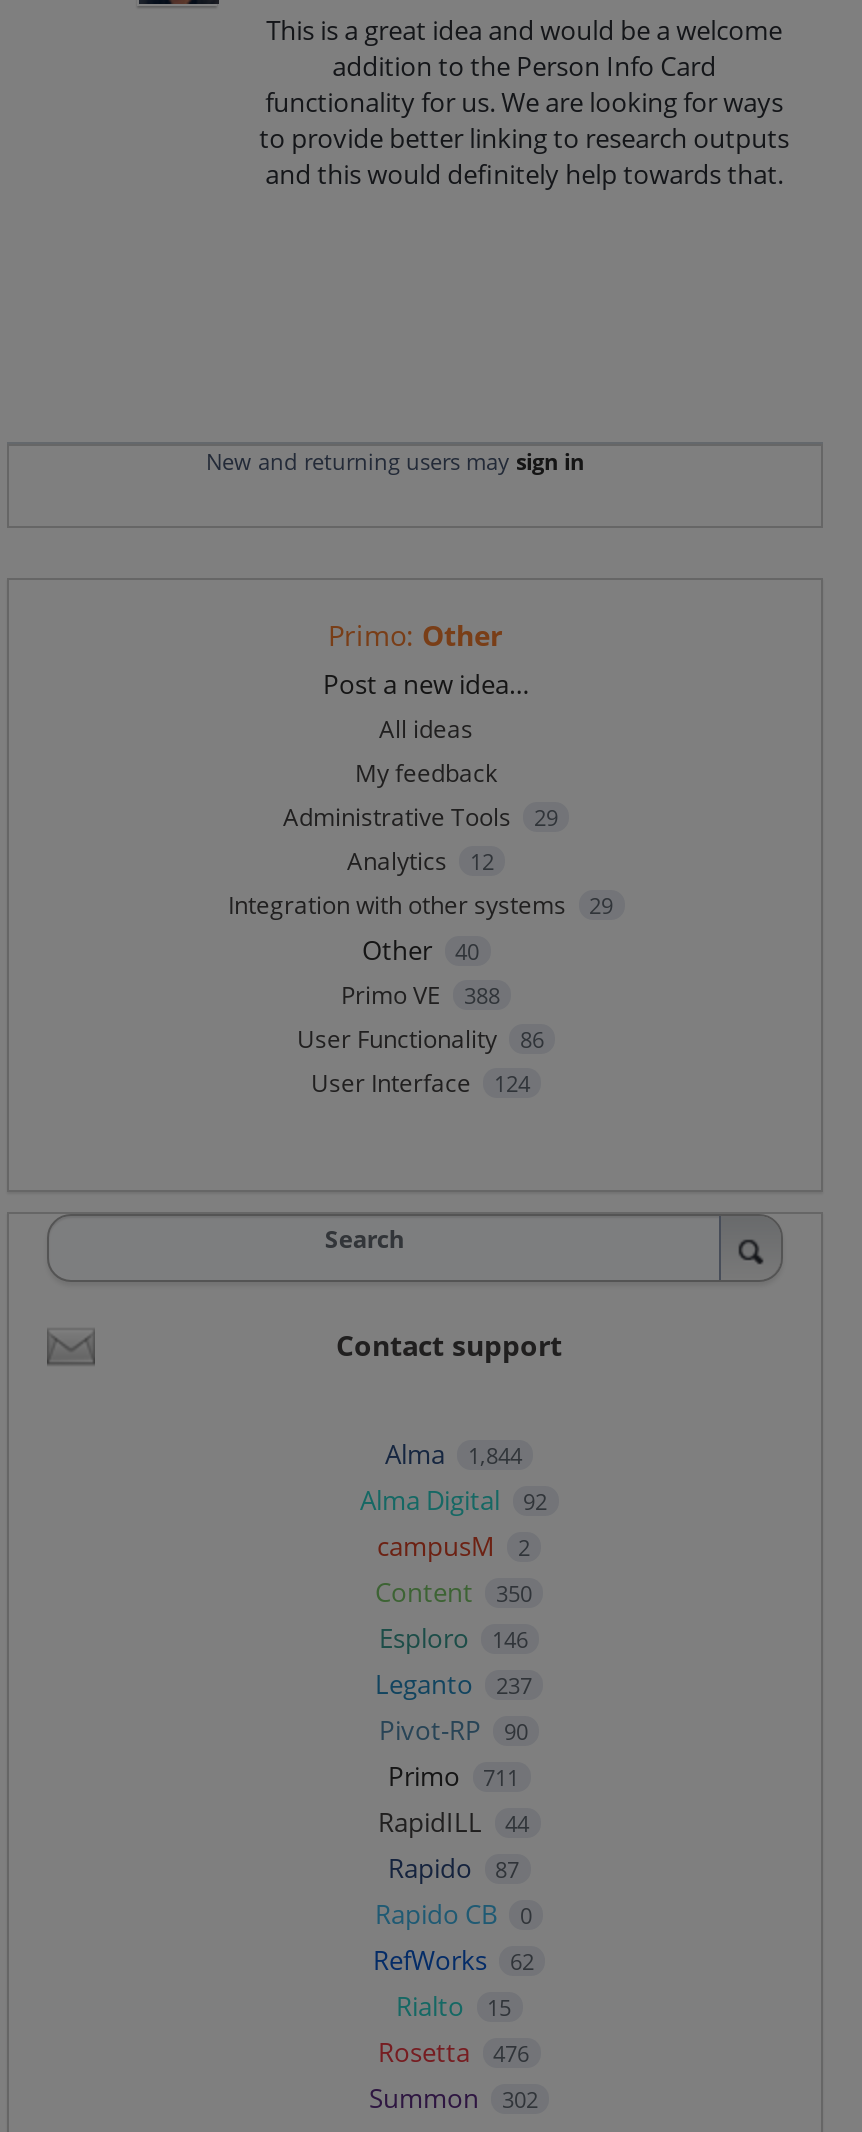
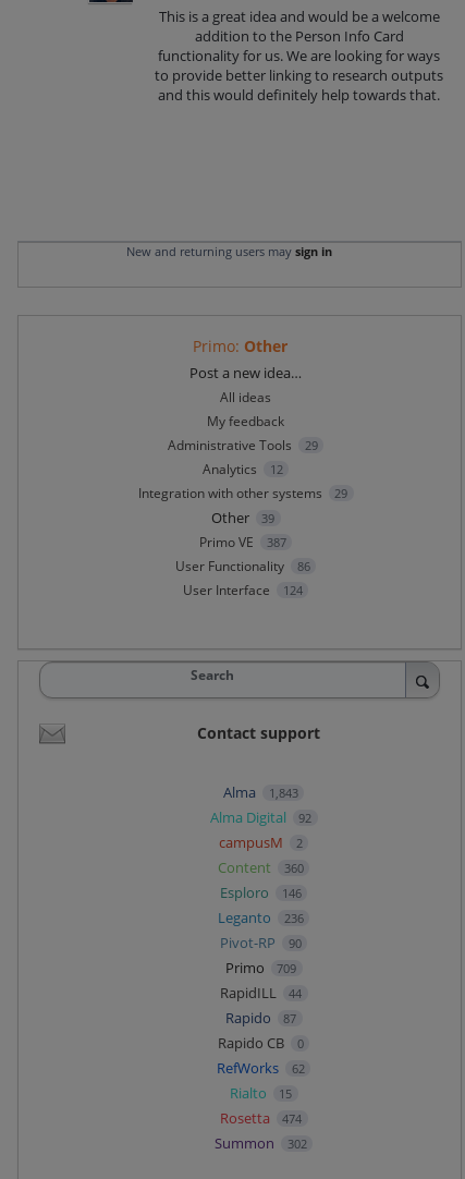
[362,932,479,968] Other 40 -> [211,508,274,527] Other 39
[341,978,500,1012] Primo VE 388 -> [199,533,286,551] Primo VE 387
[385,1437,522,1473] Alma 1,844 -> [223,783,298,802] Alma 1,843
[375,1575,532,1611] Content 350 -> [218,858,303,877] Content 360
[375,1667,532,1703] Leganto 237 -> [218,908,303,928] Leganto 236
[388,1759,519,1795] Primo 711 -> [225,958,296,978] Primo 709
[378,2035,529,2071] Rosetta 476 -> [219,1108,302,1128] Rosetta 474

